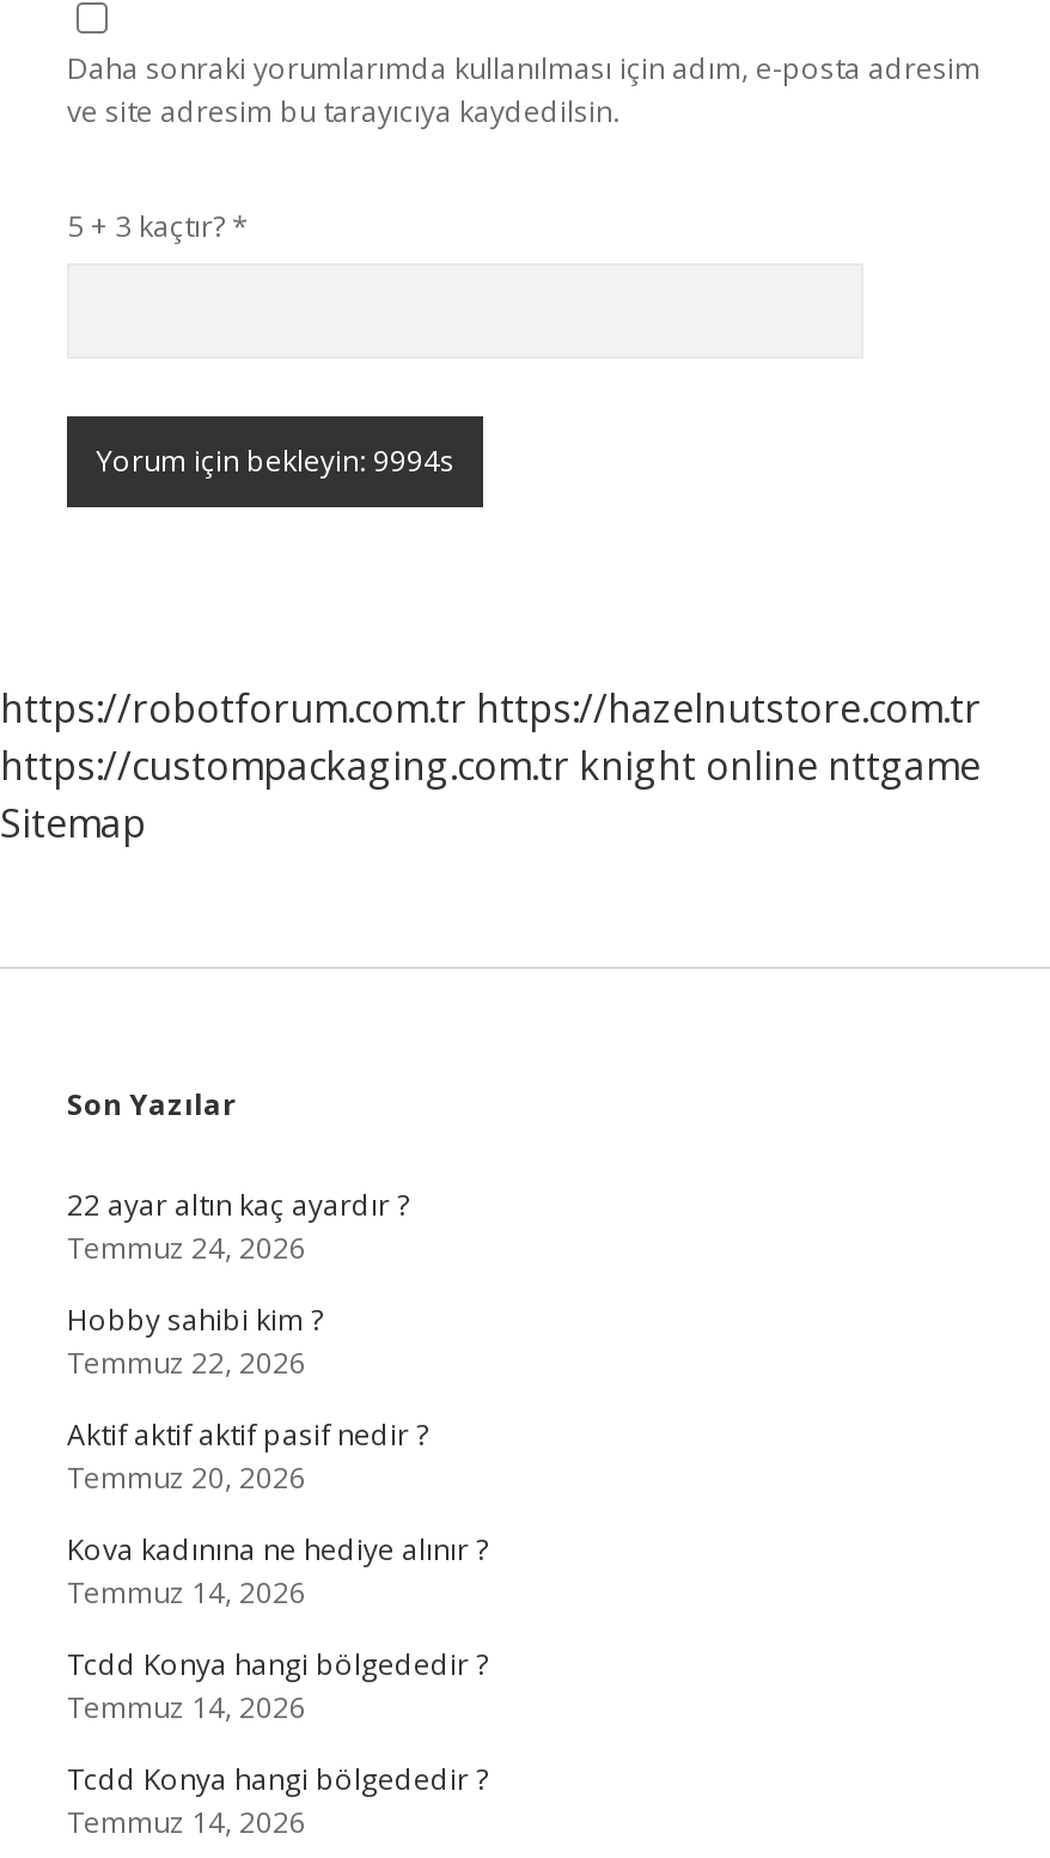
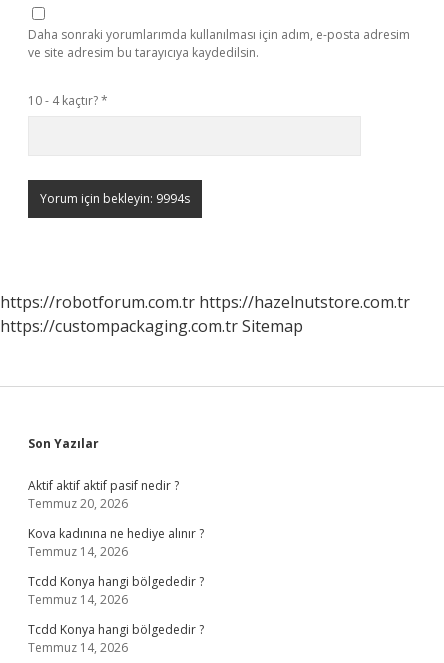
[67,206,249,246] 5 + 3 kaçtır? * -> [28,92,108,109] 10 - 4 kaçtır? *
[0,739,981,849] https://custompackaging.com.tr knight online nttgame | Sitemap -> [0,315,303,337] https://custompackaging.com.tr Sitemap
[67,1184,409,1383] 22 ayar altın kaç ayardır ? | Temmuz 24, 2026 | Hobby sahibi kim ? | Temmuz 22, 2026 -> none

